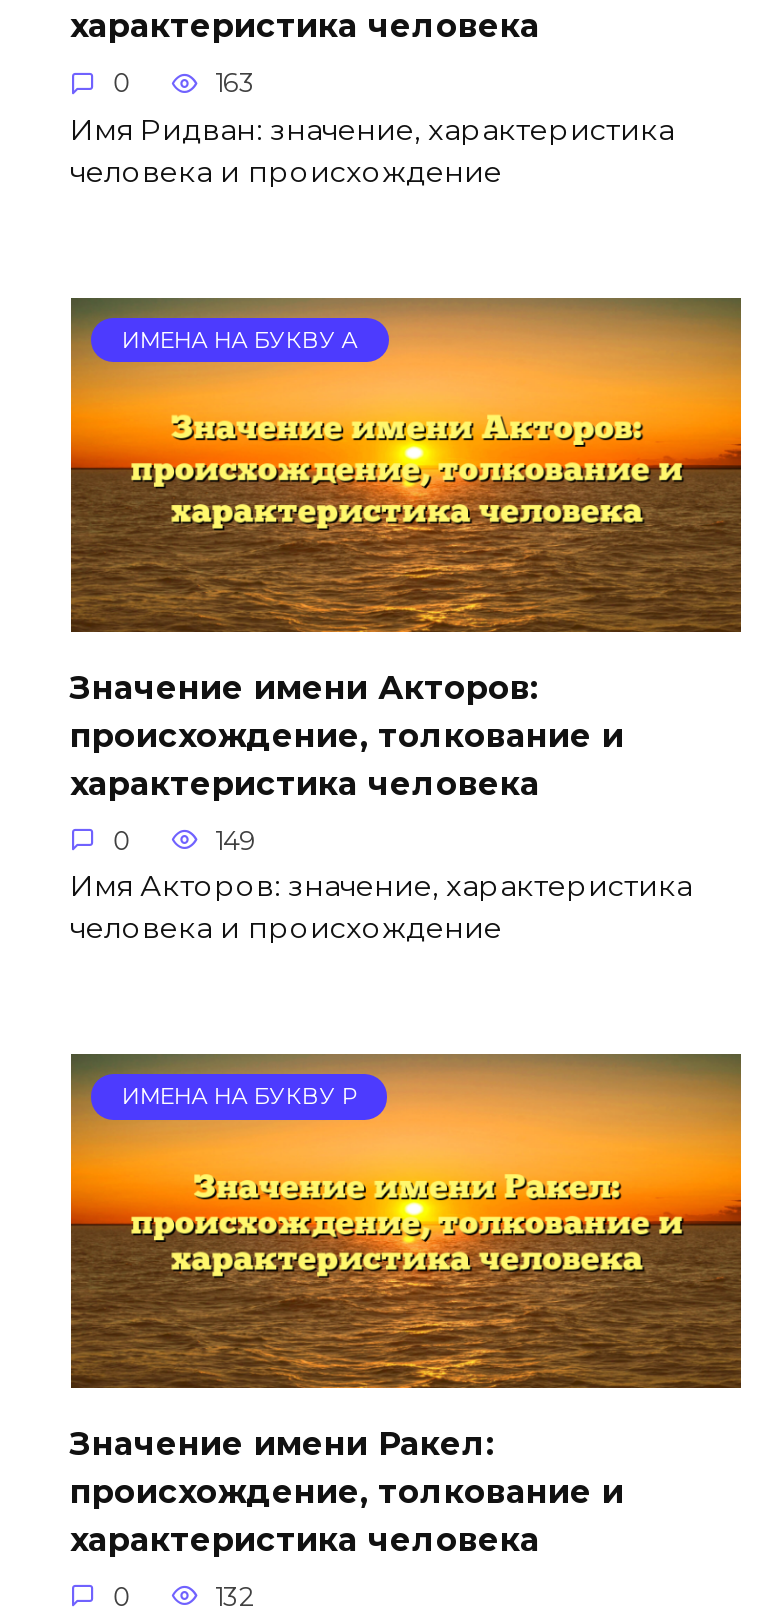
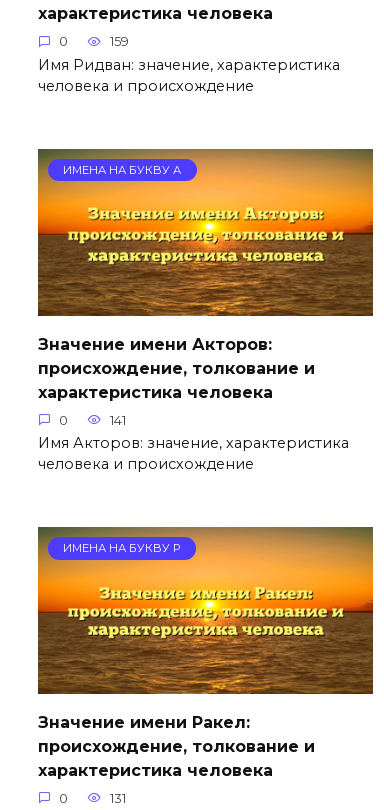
[215,69,255,99] 163 -> [110,34,129,49] 159
[215,825,255,855] 149 -> [110,413,126,428] 141
[215,1582,253,1612] 132 -> [110,791,126,806] 131

